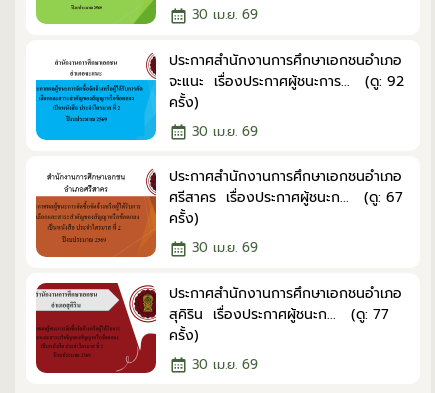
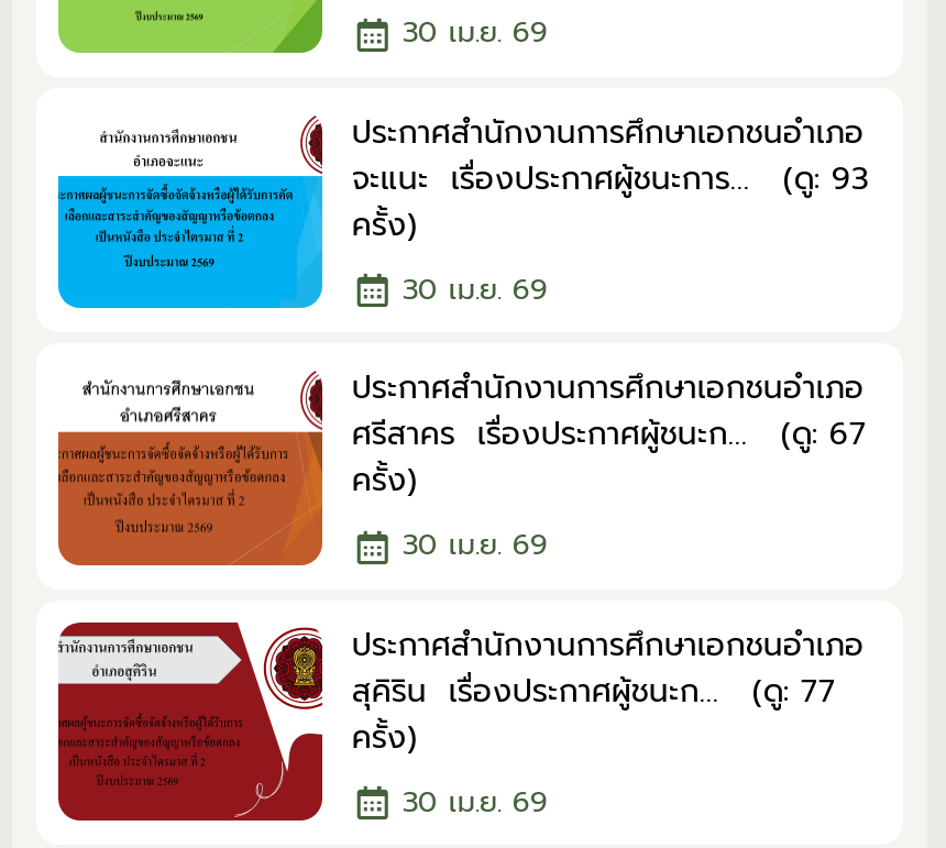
[169,71,404,92] จะแนะ เรื่องประกาศผู้ชนะการ... (ดู: 92 -> [352,156,869,202] จะแนะ เรื่องประกาศผู้ชนะการ... (ดู: 93

